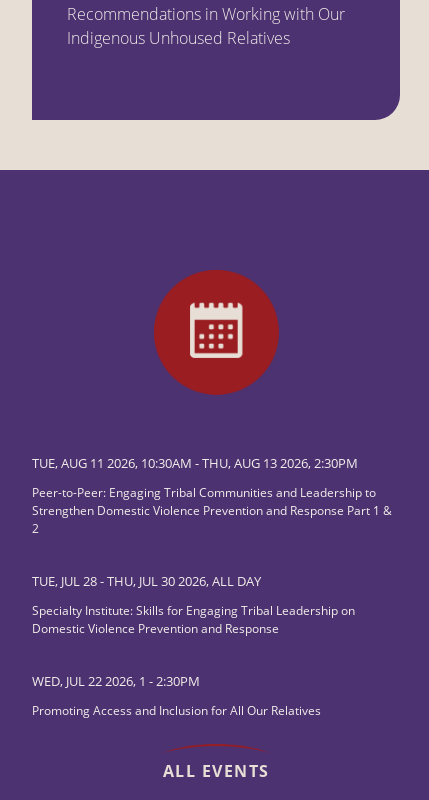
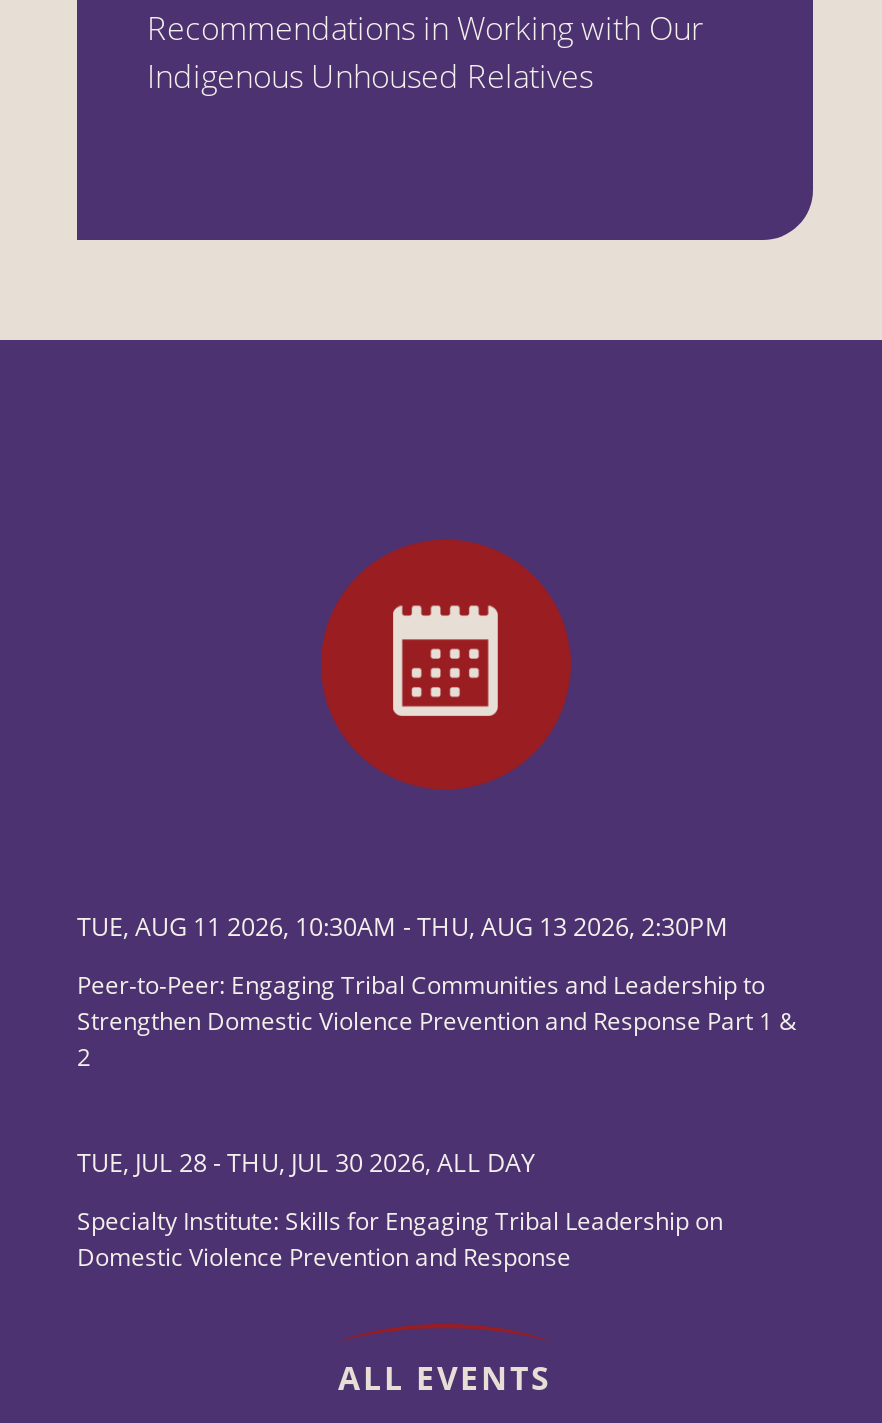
[32,673,321,719] WED, JUL 22 2026, 1 - 2:30PM | Promoting Access and Inclusion for All Our Relatives -> none

